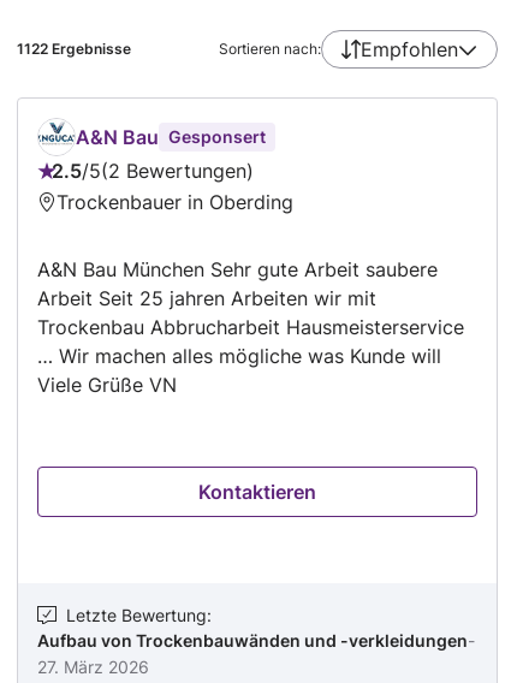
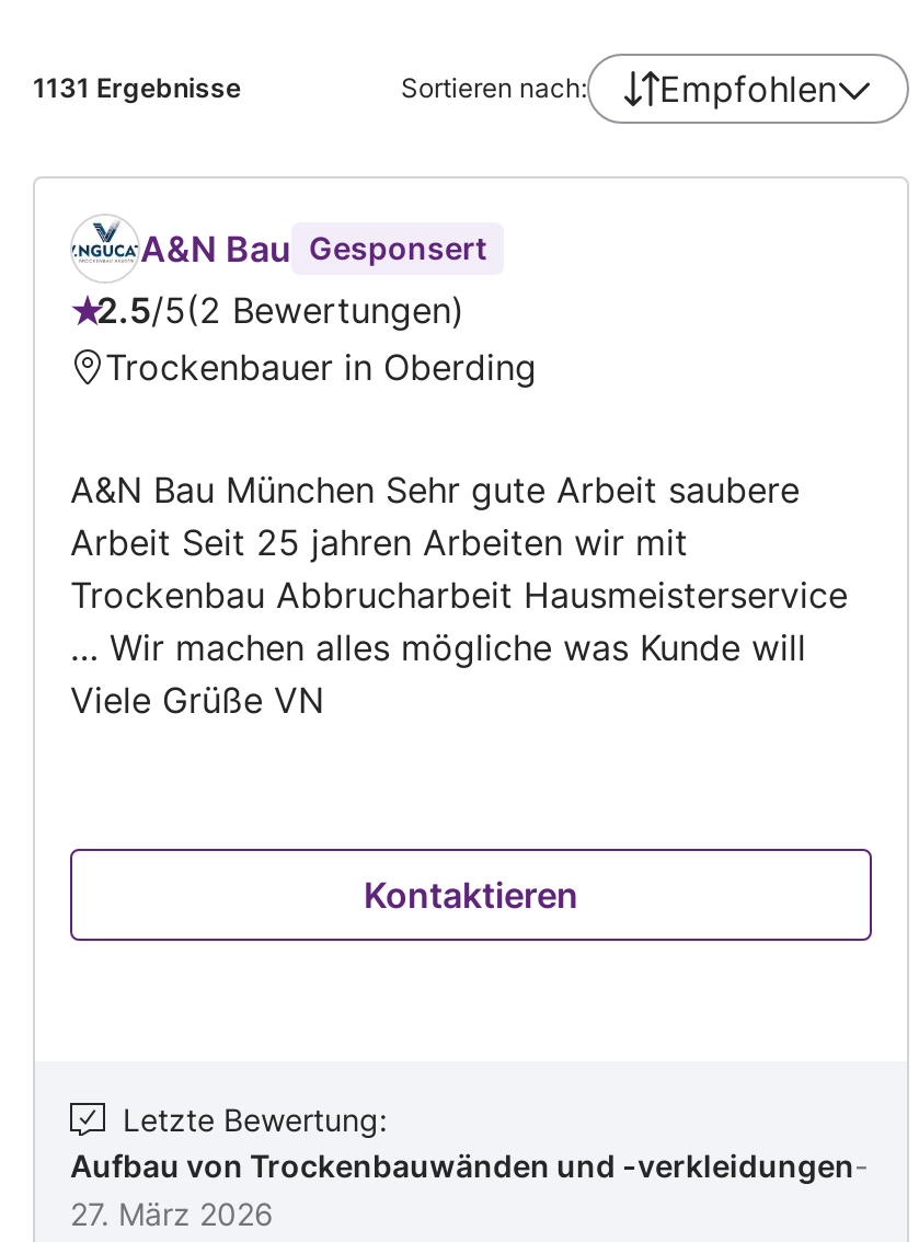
[17,40,131,58] 1122 Ergebnisse -> [33,71,241,104] 1131 Ergebnisse

